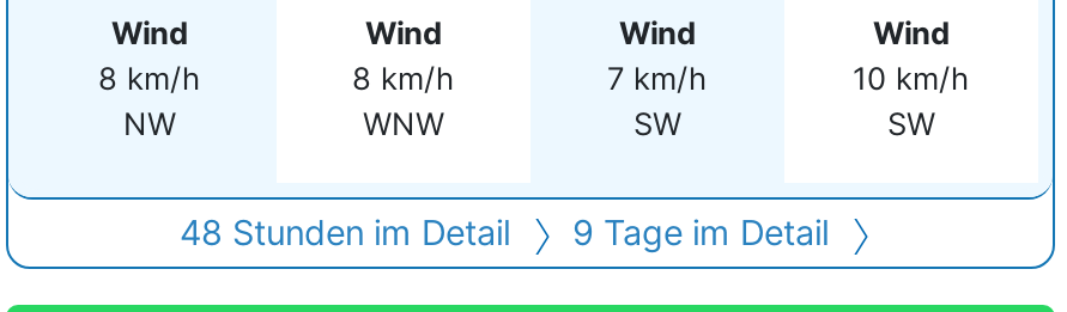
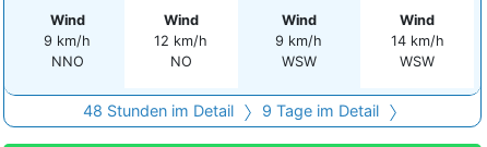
[98,61,201,142] 8 km/h | NW -> [44,33,91,70] 9 km/h | NNO
[352,61,455,142] 8 km/h | WNW -> [154,33,208,70] 12 km/h | NO
[607,61,708,142] 7 km/h | SW -> [276,33,323,70] 9 km/h | WSW
[853,61,970,142] 10 km/h | SW -> [390,33,444,70] 14 km/h | WSW

